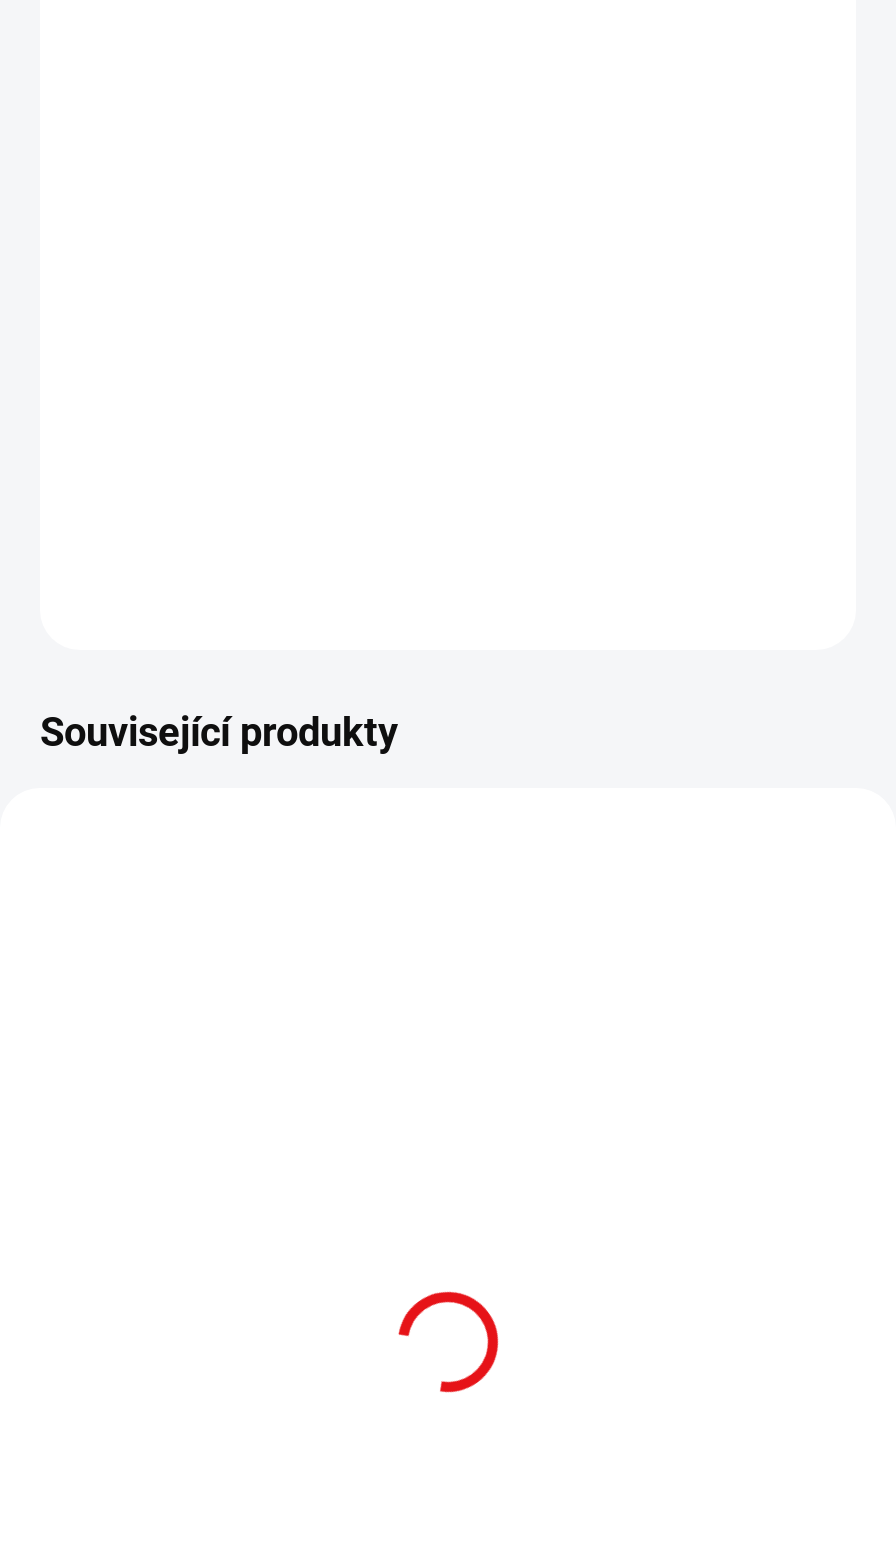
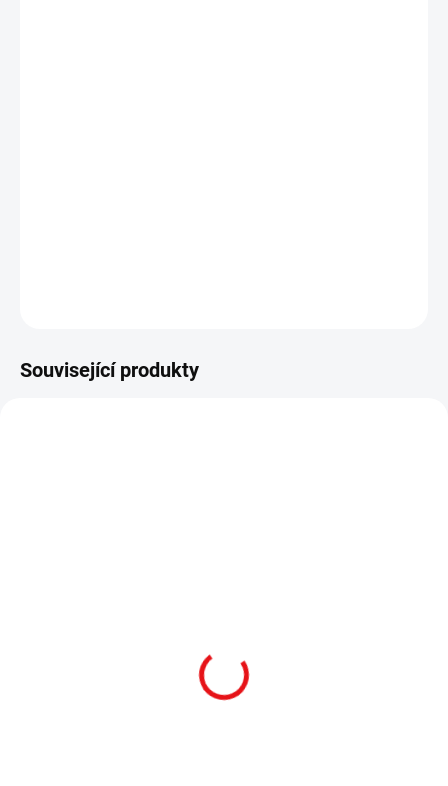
[396,1288,494,1392] [image] -> [197,649,247,701] [image]

